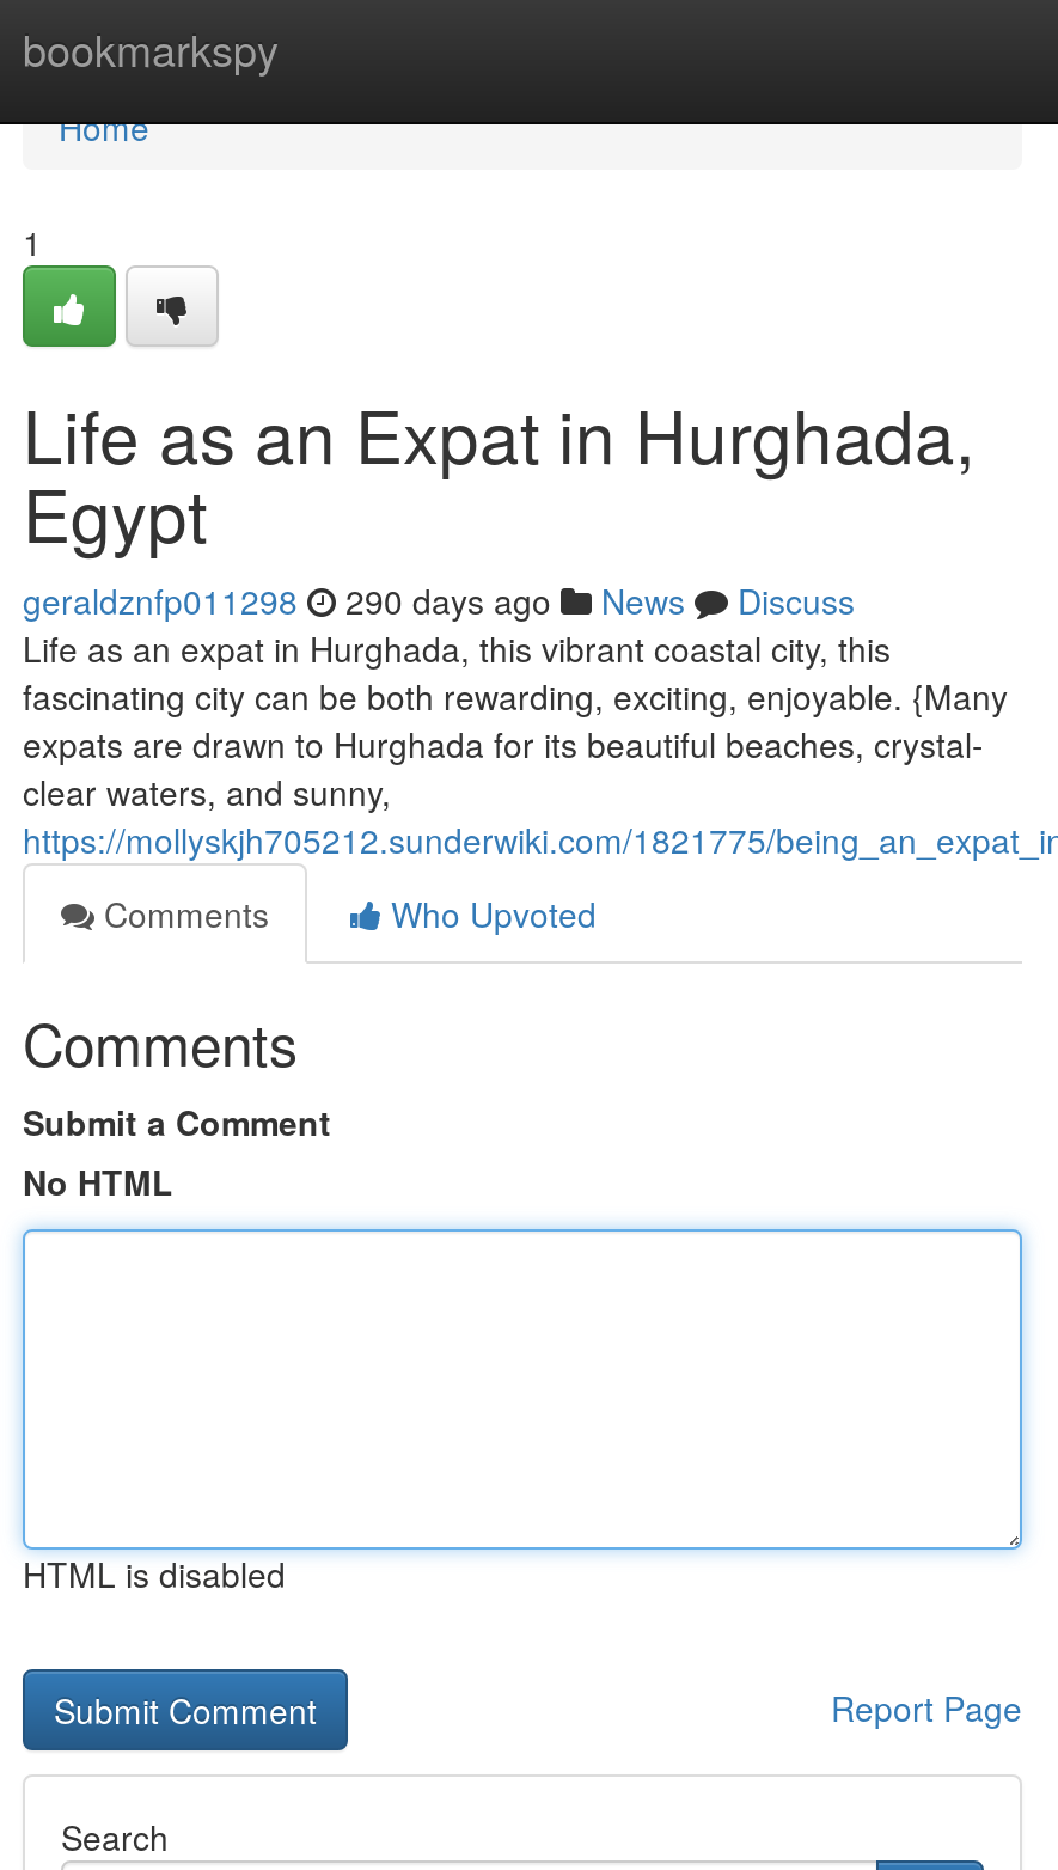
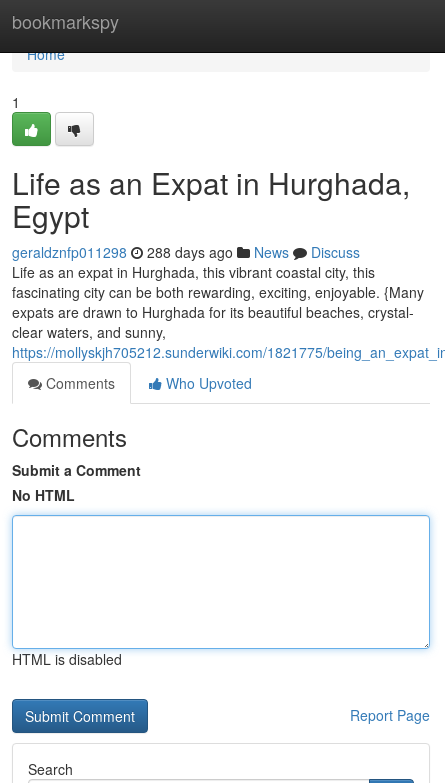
[23,576,855,624] geraldznfp011298 290 days ago News Discuss -> [12,242,360,262] geraldznfp011298 288 days ago News Discuss

